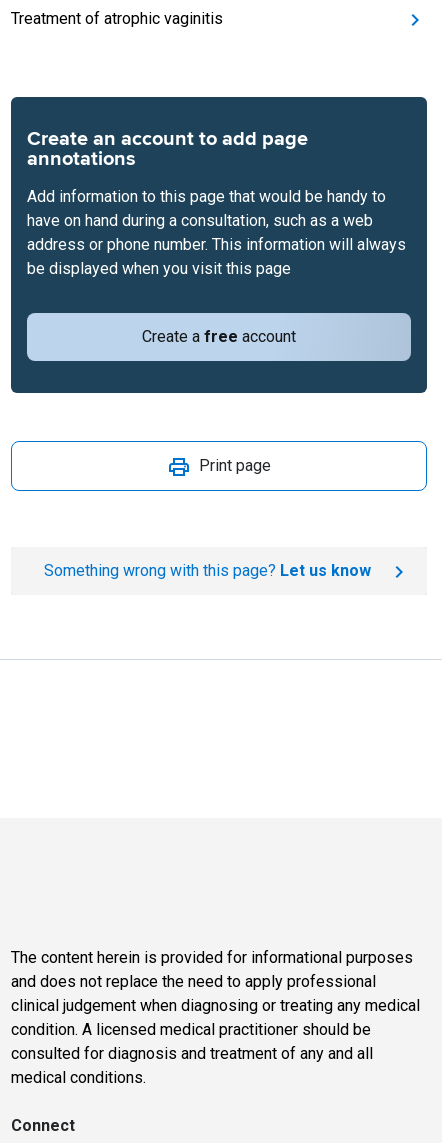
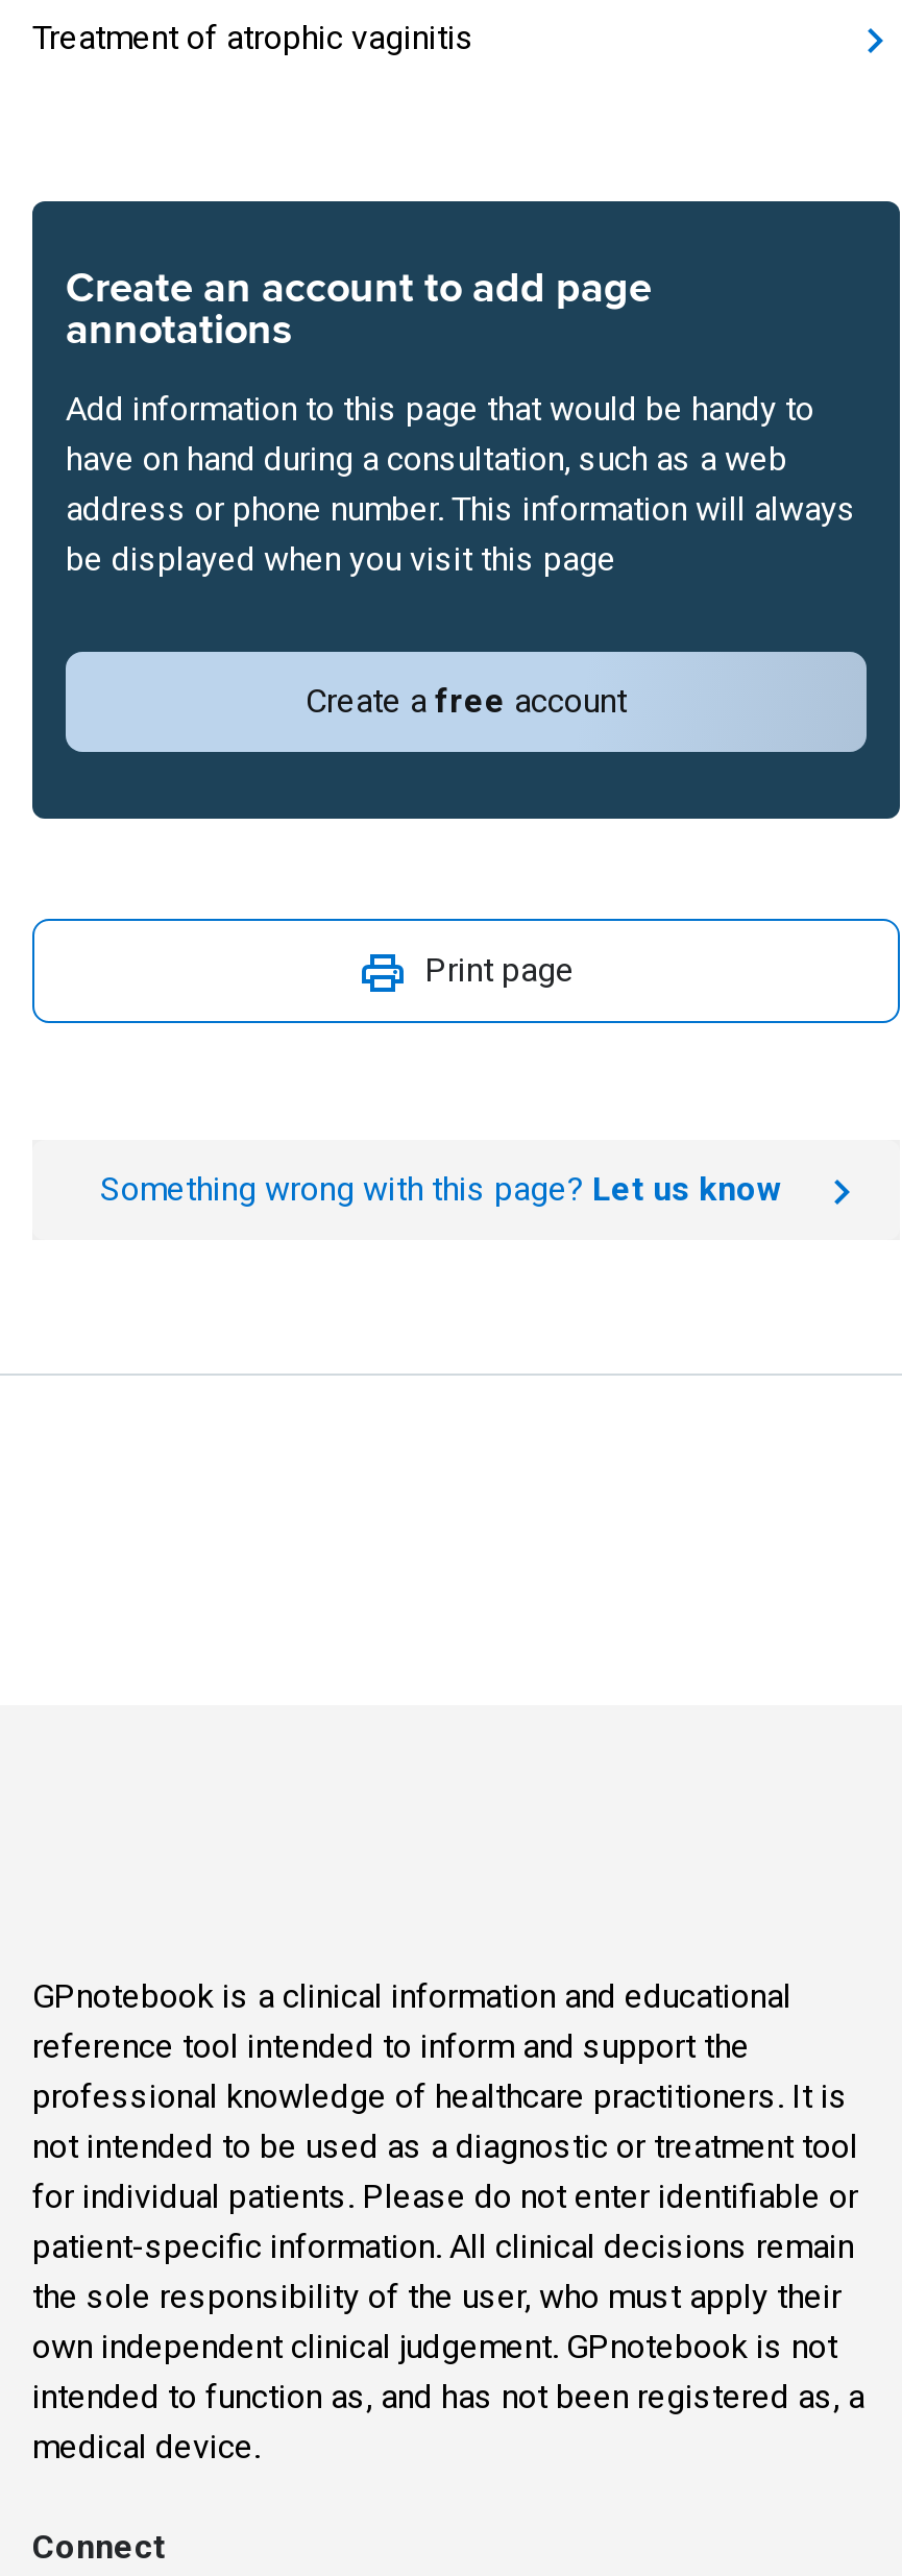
[11,948,420,1087] The content herein is provided for informational purposes | and does not replace the need to apply professional | clinical judgement when diagnosing or treating any medical | condition. A licensed medical practitioner should be | consulted for diagnosis and treatment of any and all | medical conditions. -> [32,1976,864,2466] GPnotebook is a clinical information and educational | reference tool intended to inform and support the | professional knowledge of healthcare practitioners. It is | not intended to be used as a diagnostic or treatment tool | for individual patients. Please do not enter identifiable or | patient-specific information. All clinical decisions remain | the sole responsibility of the user, who must apply their | own independent clinical judgement. GPnotebook is not | intended to function as, and has not been registered as, a | medical device.

